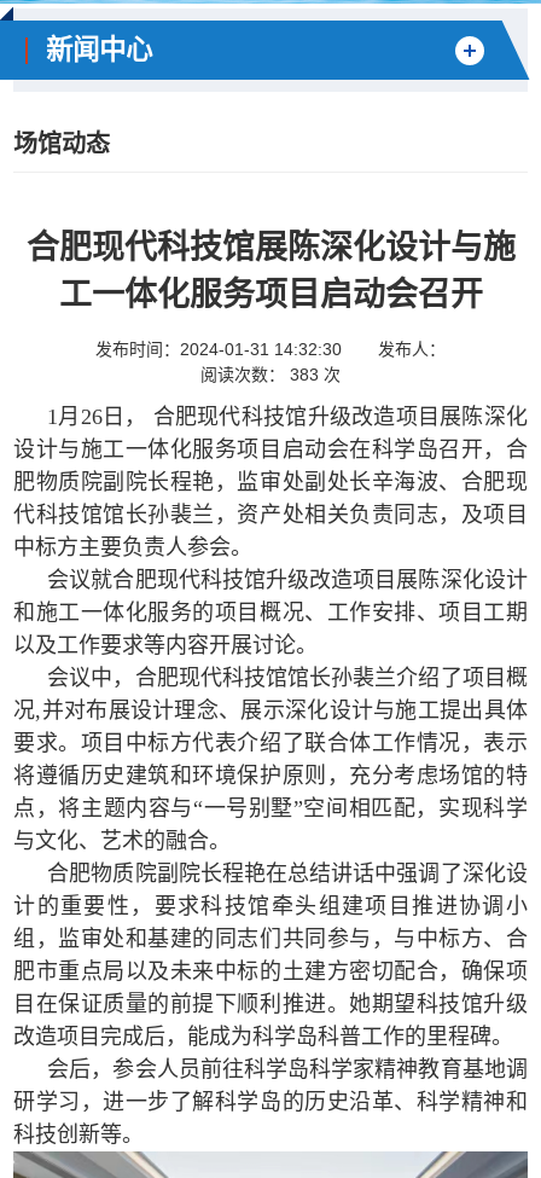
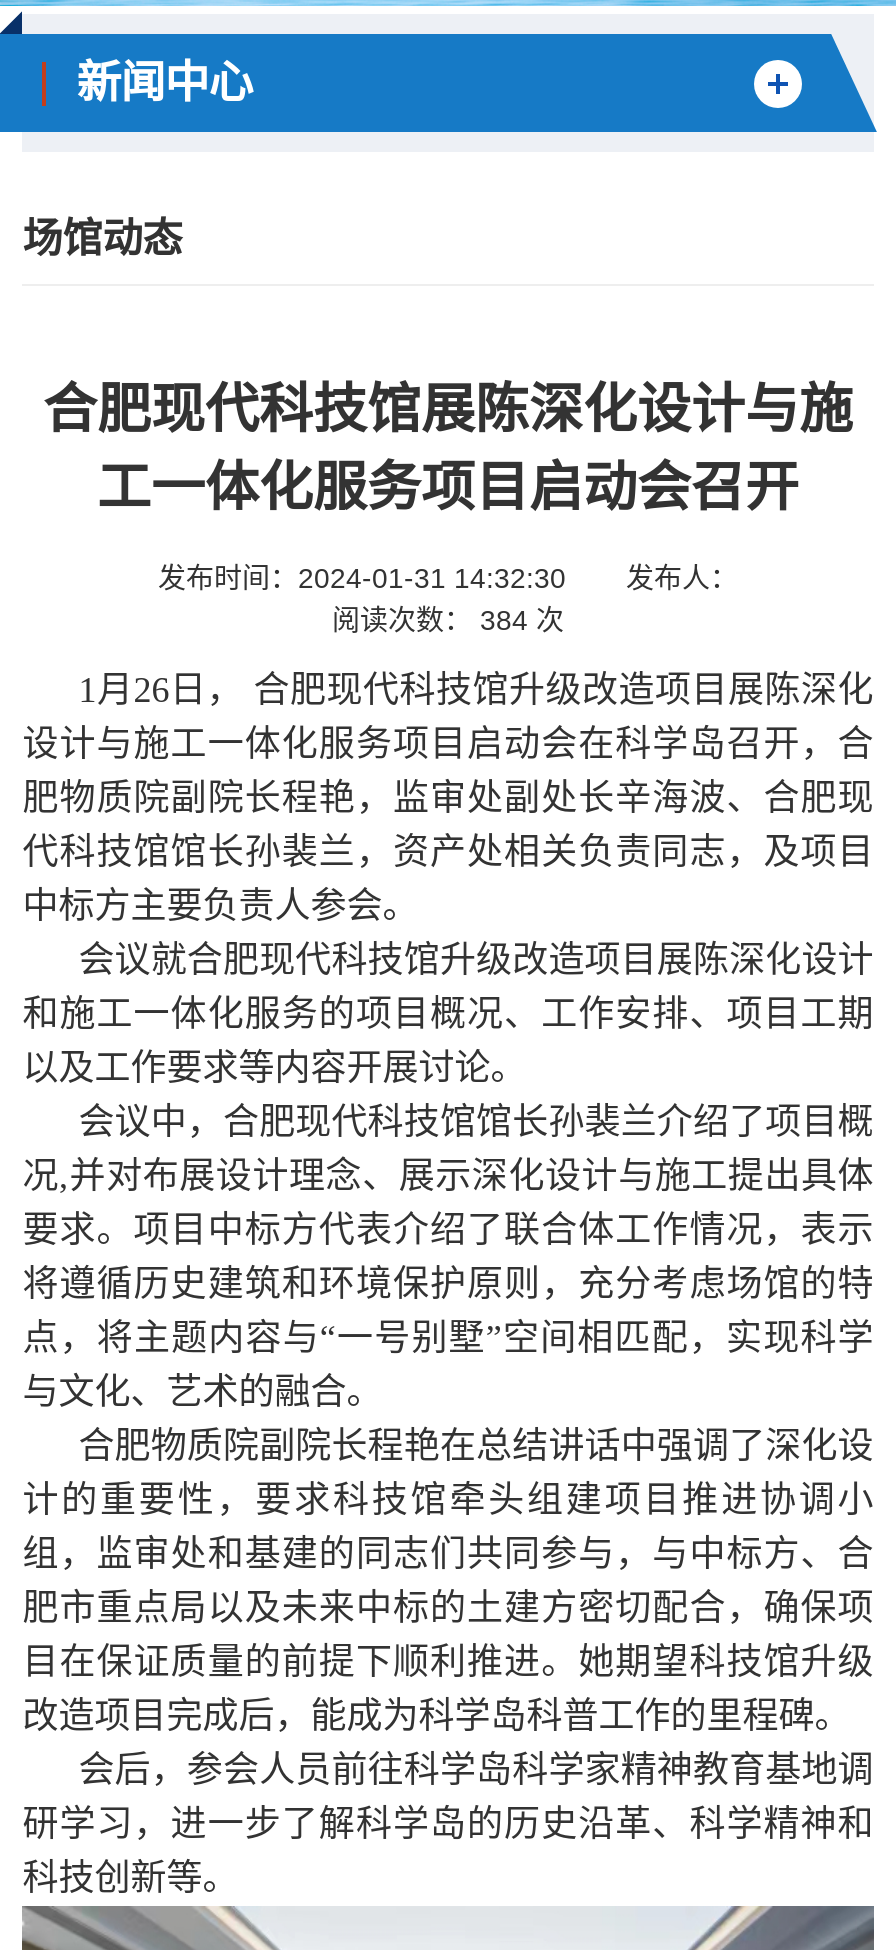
[200,365,341,385] 阅读次数：383次 -> [332,605,564,637] 阅读次数：384次

